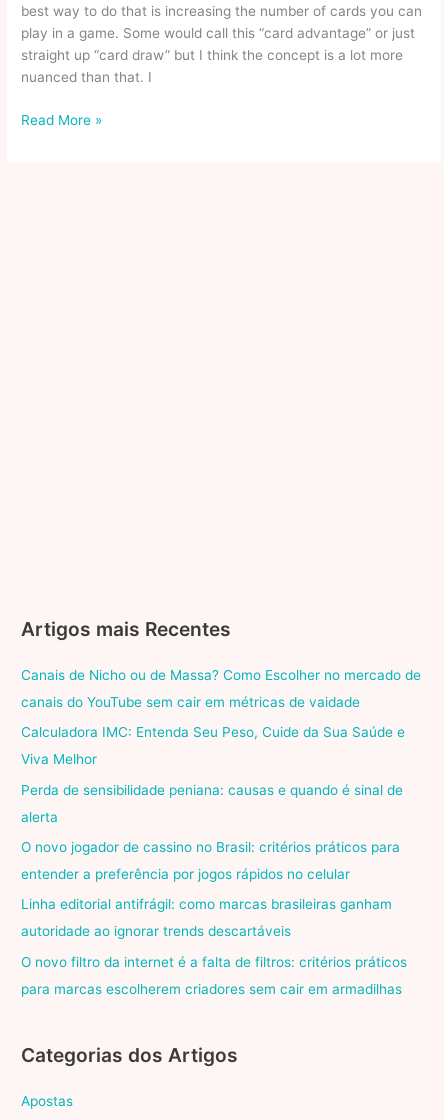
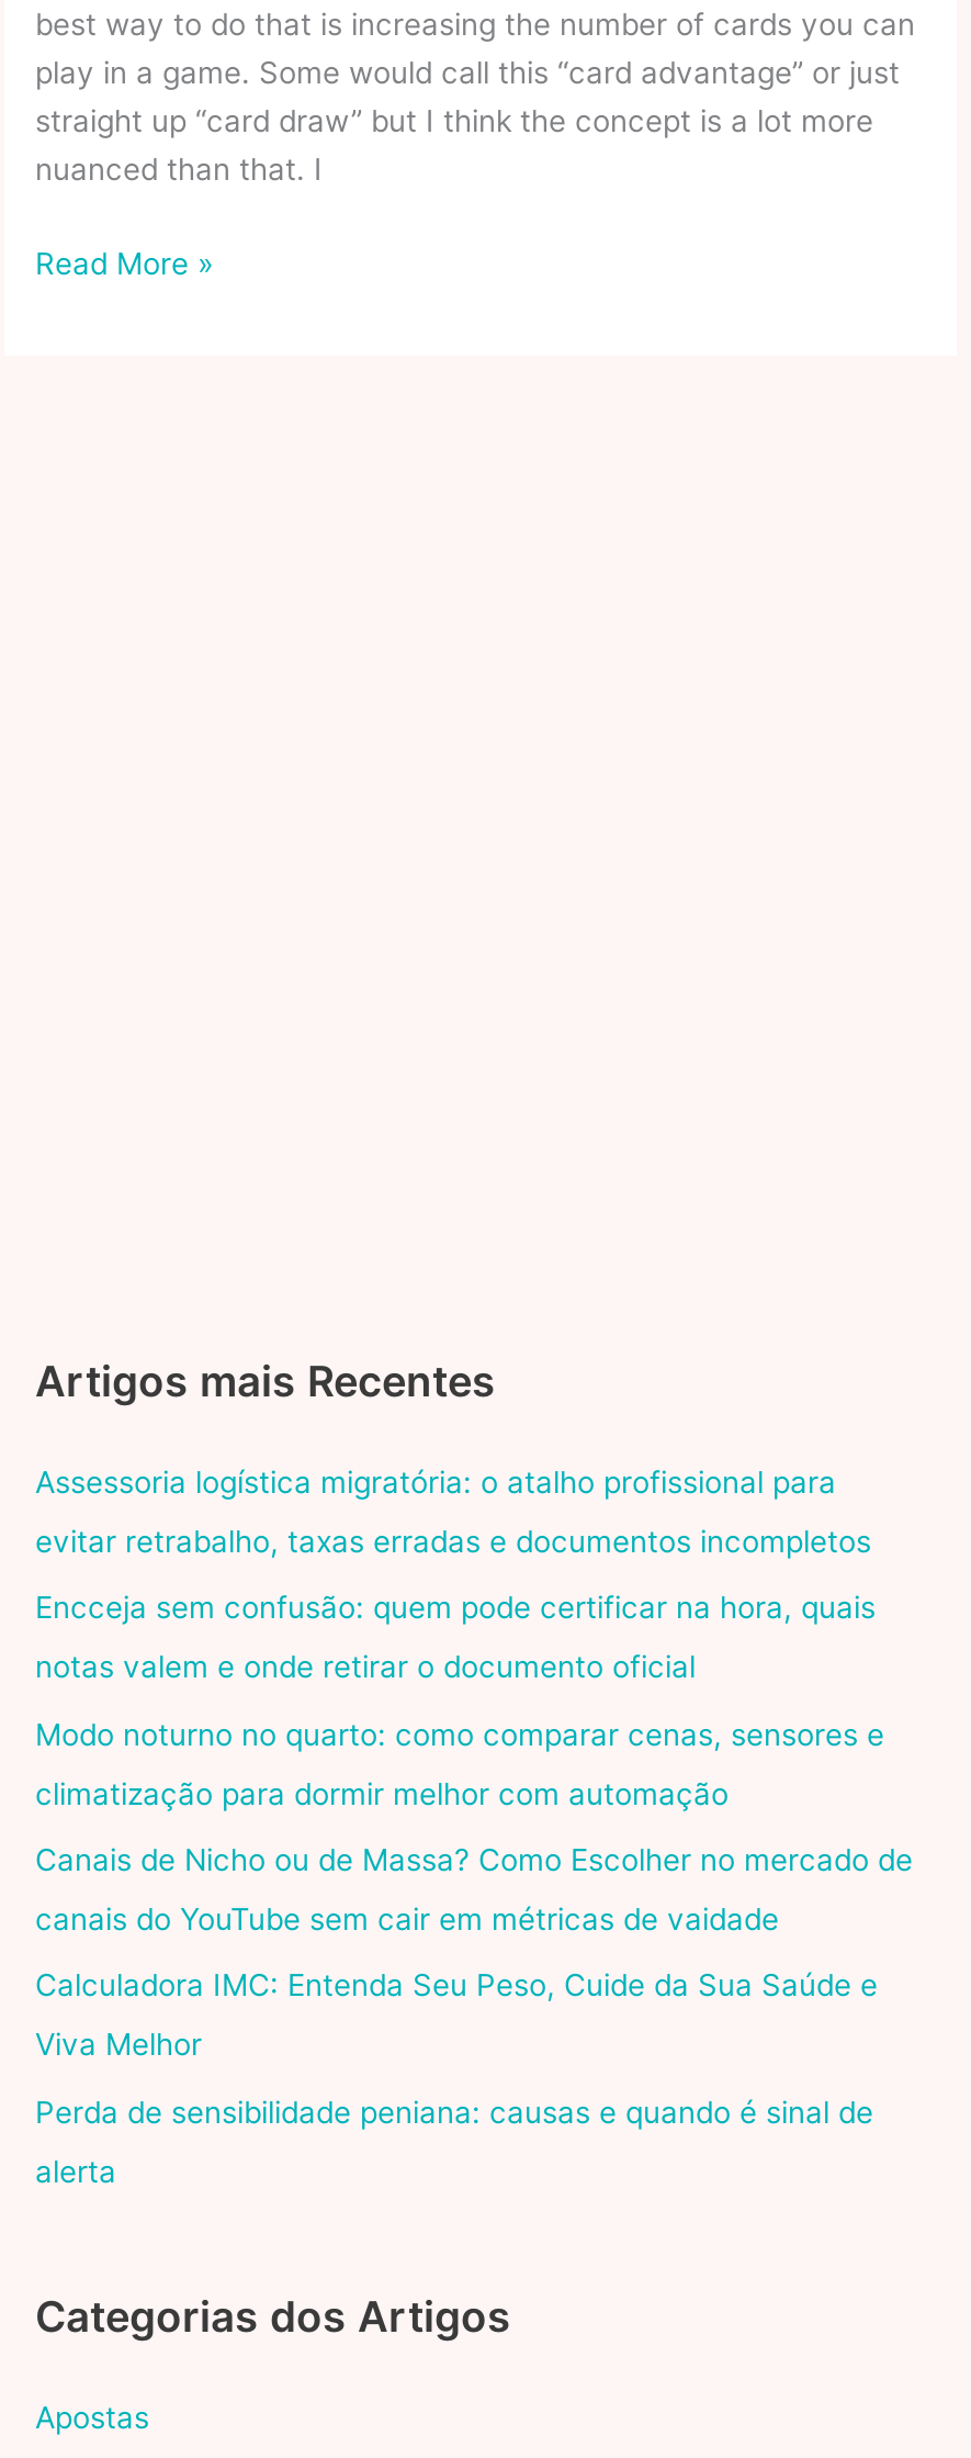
none -> [35,1464,884,1811] Assessoria logística migratória: o atalho profissional para | evitar retrabalho, taxas erradas e documentos incompletos | Encceja sem confusão: quem pode certificar na hora, quais | notas valem e onde retirar o documento oficial | Modo noturno no quarto: como comparar cenas, sensores e | climatização para dormir melhor com automação
moved [21,667,421,825] -> [35,1842,913,2189]: Canais de Nicho ou de Massa? Como Escolher no mercado de | canais do YouTube sem cair em métricas de vaidade | Calculadora IMC: Entenda Seu Peso, Cuide da Sua Saúde e | Viva Melhor | Perda de sensibilidade peniana: causas e quando é sinal de | alerta
[21,839,407,997] O novo jogador de cassino no Brasil: critérios práticos para | entender a preferência por jogos rápidos no celular | Linha editorial antifrágil: como marcas brasileiras ganham | autoridade ao ignorar trends descartáveis | O novo filtro da internet é a falta de filtros: critérios práticos | para marcas escolherem criadores sem cair em armadilhas -> none

